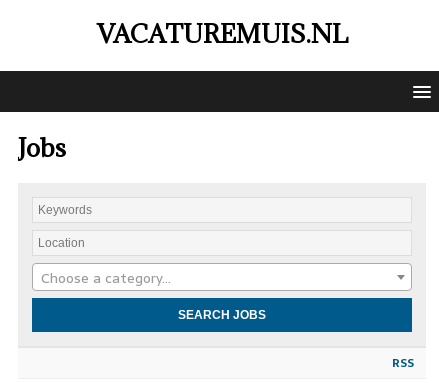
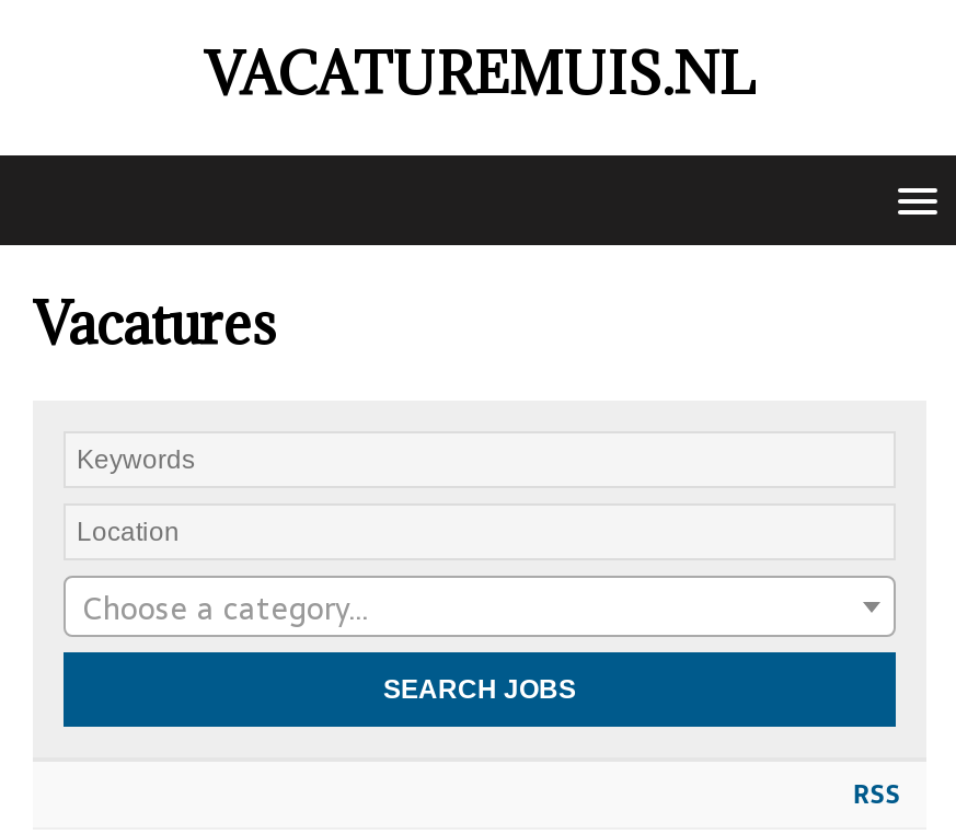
[18,131,66,164] Jobs -> [33,287,276,359] Vacatures

